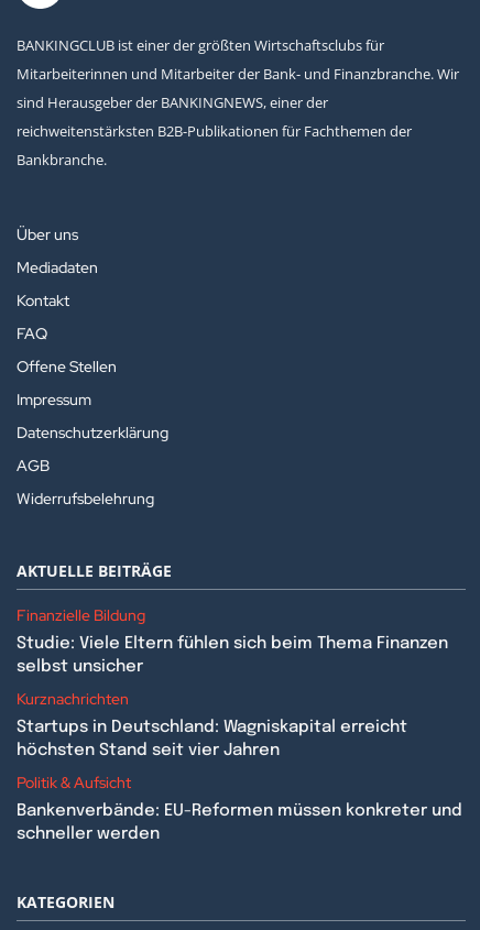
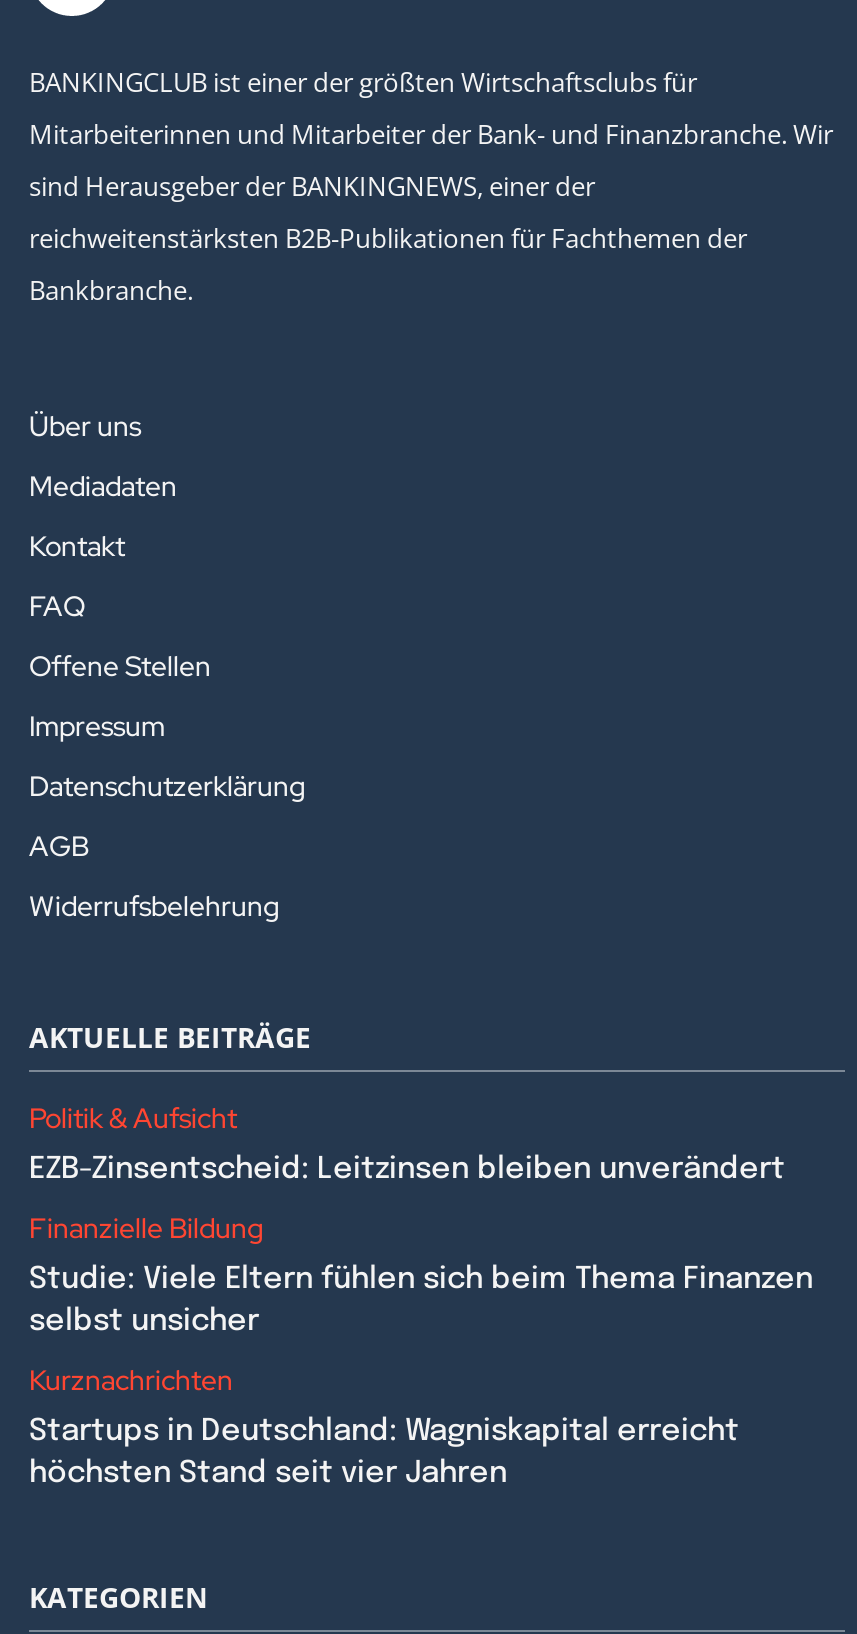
none -> [29,1154,785,1186] EZB-Zinsentscheid: Leitzinsen bleiben unverändert
moved [17,605,448,759] -> [29,1210,813,1490]: Finanzielle Bildung | Studie: Viele Eltern fühlen sich beim Thema Finanzen | selbst unsicher | Kurznachrichten | Startups in Deutschland: Wagniskapital erreicht | höchsten Stand seit vier Jahren
moved [17,772,131,792] -> [29,1100,237,1136]: Politik & Aufsicht
[17,802,462,843] Bankenverbände: EU-Reformen müssen konkreter und | schneller werden -> none

